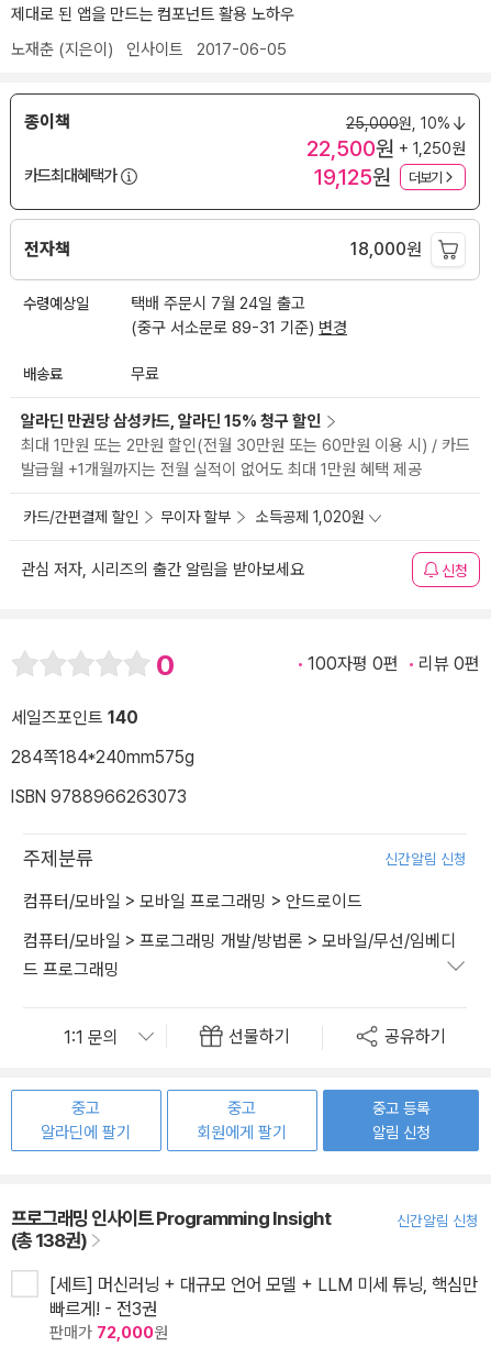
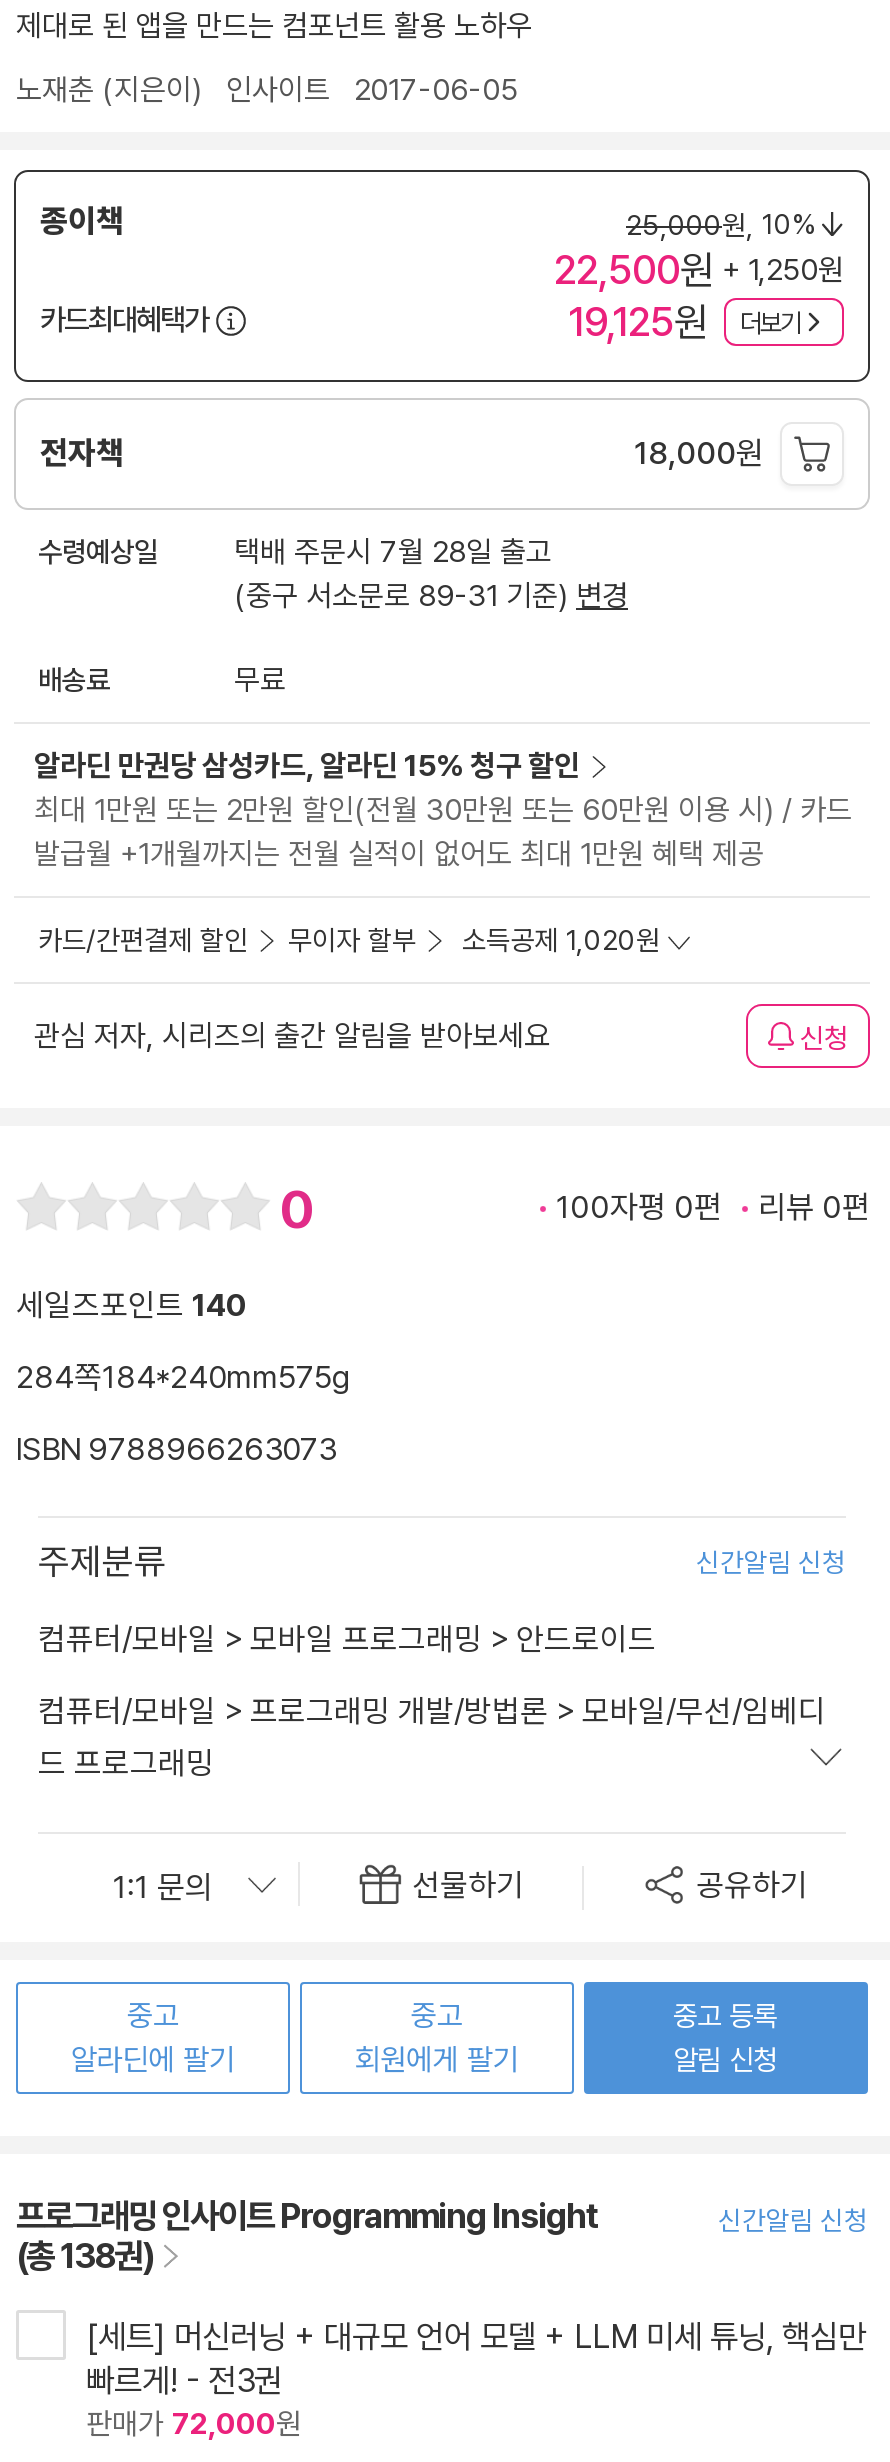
[131,294,305,314] 택배 주문시 7월 24일 출고 -> [234,535,552,571] 택배 주문시 7월 28일 출고

